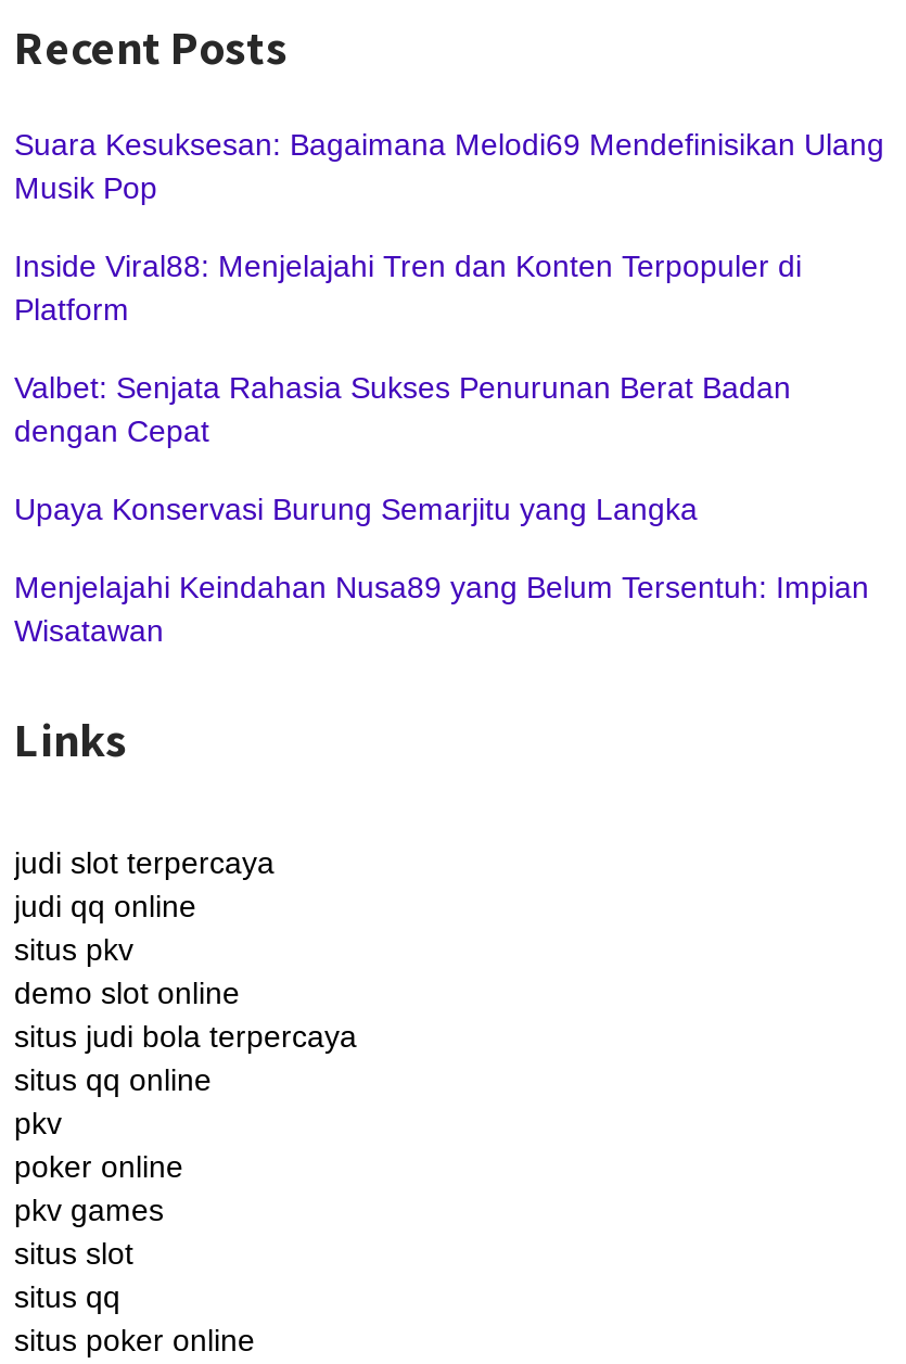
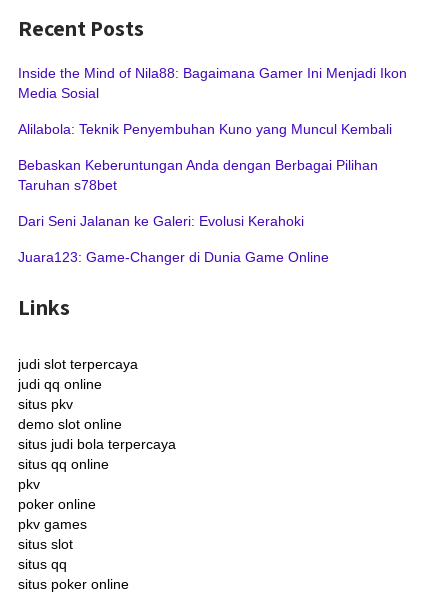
[14,127,884,205] Suara Kesuksesan: Bagaimana Melodi69 Mendefinisikan Ulang | Musik Pop -> [18,65,407,101] Inside the Mind of Nila88: Bagaimana Gamer Ini Menjadi Ikon | Media Sosial
[14,248,802,327] Inside Viral88: Menjelajahi Tren dan Konten Terpopuler di | Platform -> [18,121,392,137] Alilabola: Teknik Penyembuhan Kuno yang Muncul Kembali
[14,370,791,448] Valbet: Senjata Rahasia Sukses Penurunan Berat Badan | dengan Cepat -> [18,157,378,193] Bebaskan Keberuntungan Anda dengan Berbagai Pilihan | Taruhan s78bet
[14,492,698,526] Upaya Konservasi Burung Semarjitu yang Langka -> [18,213,304,229] Dari Seni Jalanan ke Galeri: Evolusi Kerahoki
[14,570,869,648] Menjelajahi Keindahan Nusa89 yang Belum Tersentuh: Impian | Wisatawan -> [18,249,329,265] Juara123: Game-Changer di Dunia Game Online

